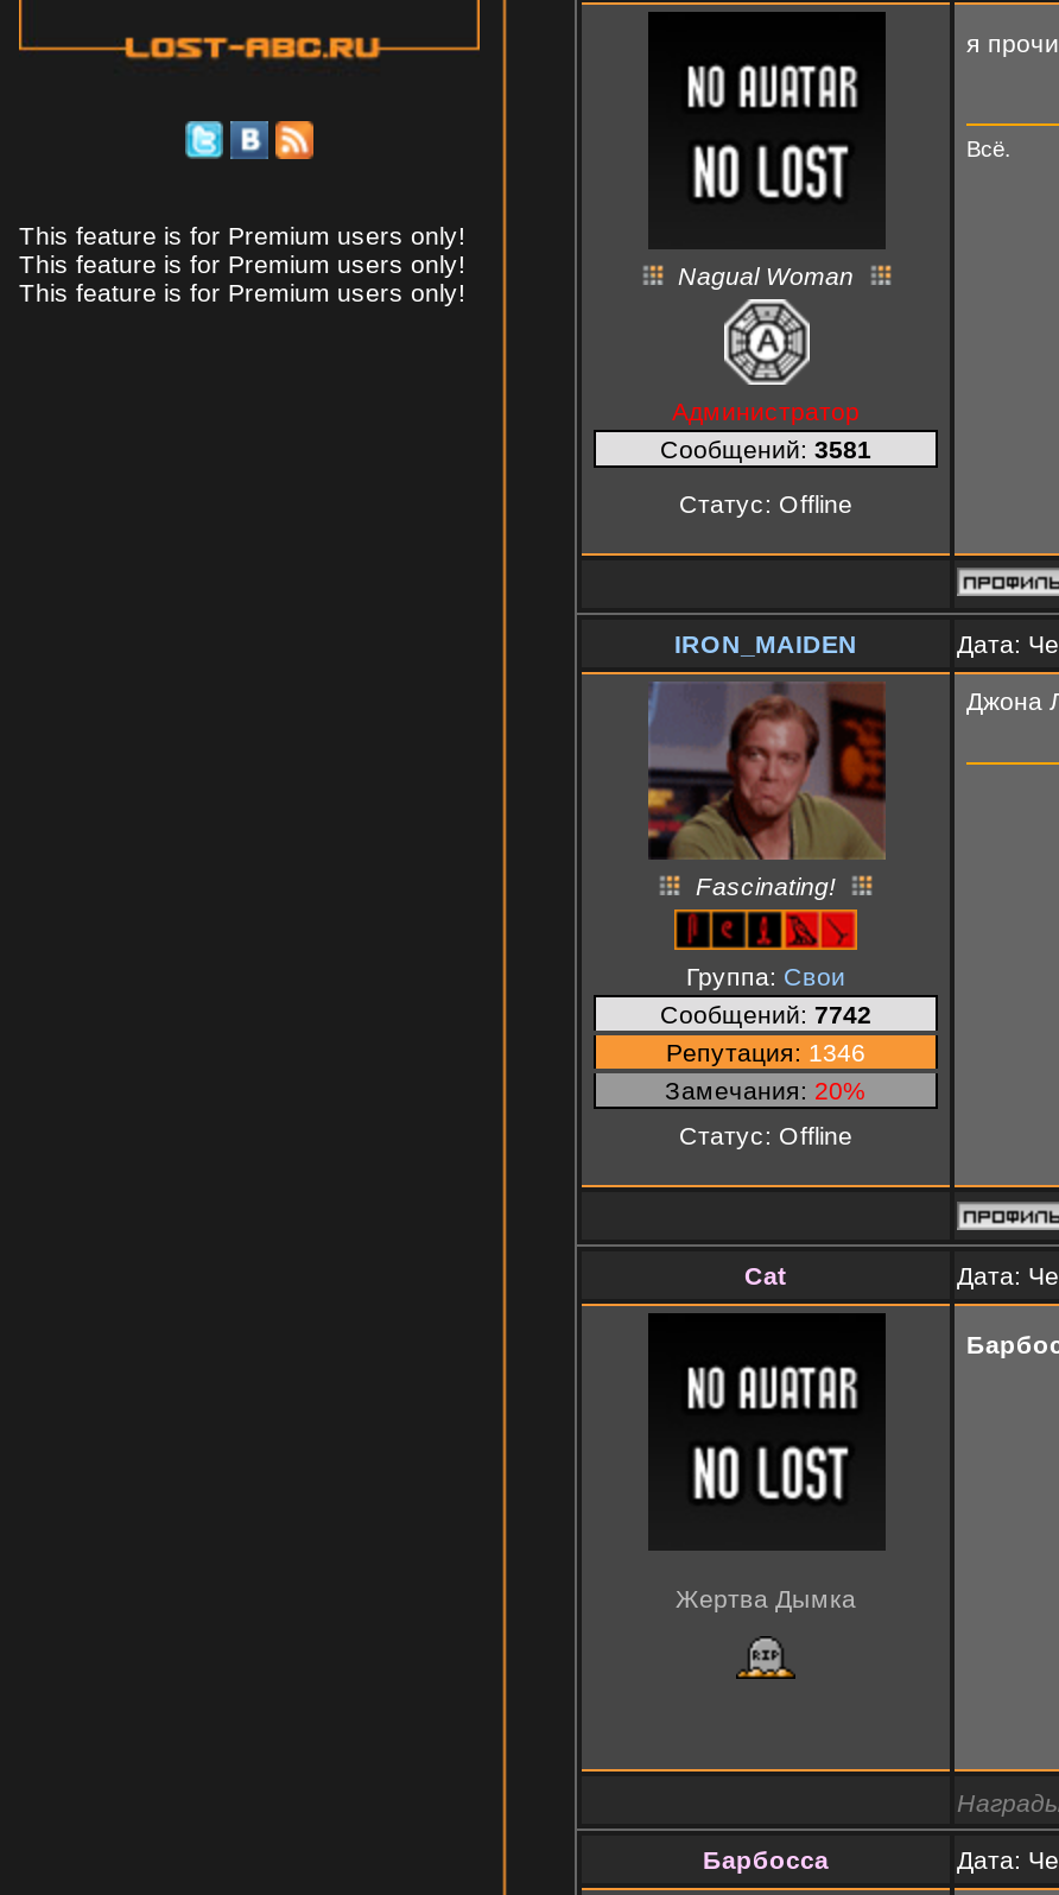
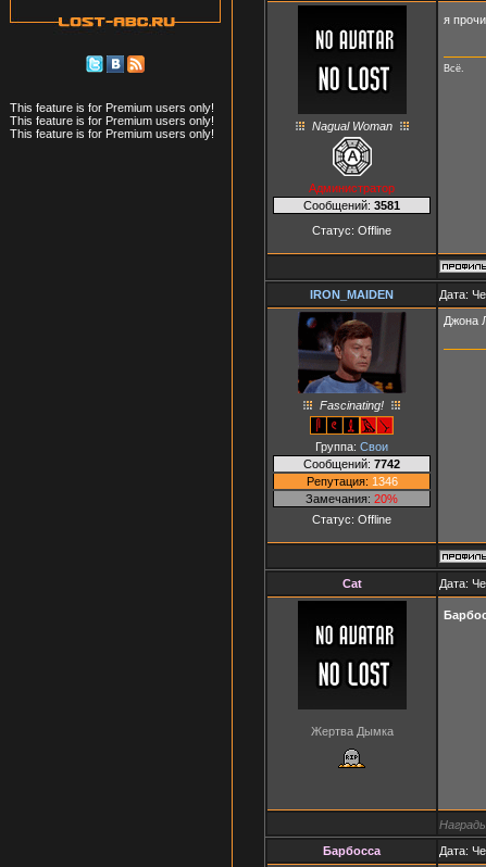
[646,682,886,862] [image] -> [298,311,407,394] [image]

